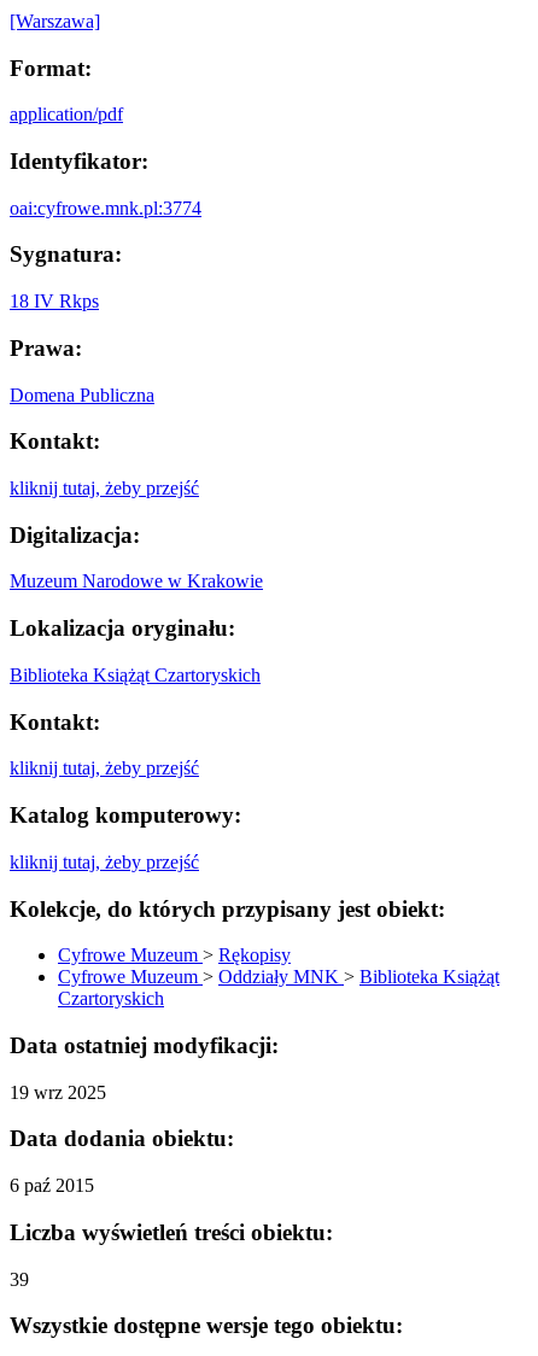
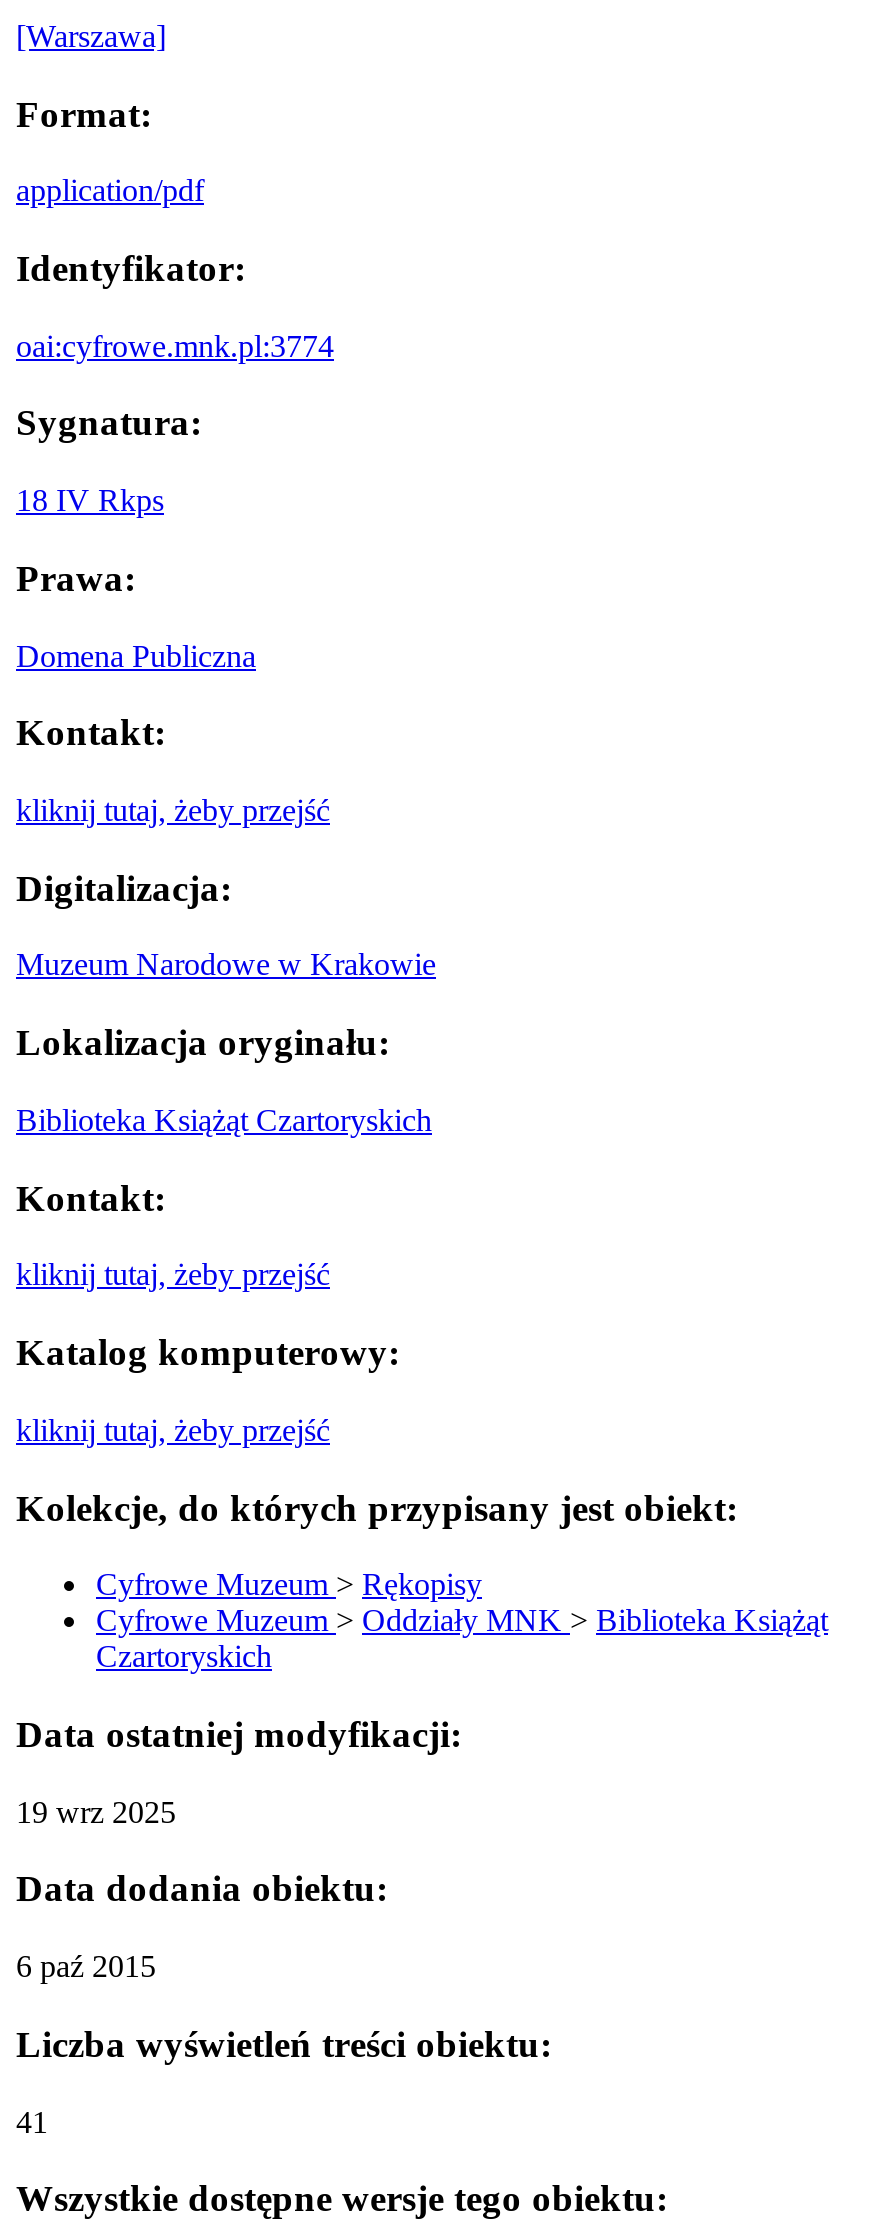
[10,1269,29,1289] 39 -> [16,2104,48,2138] 41

